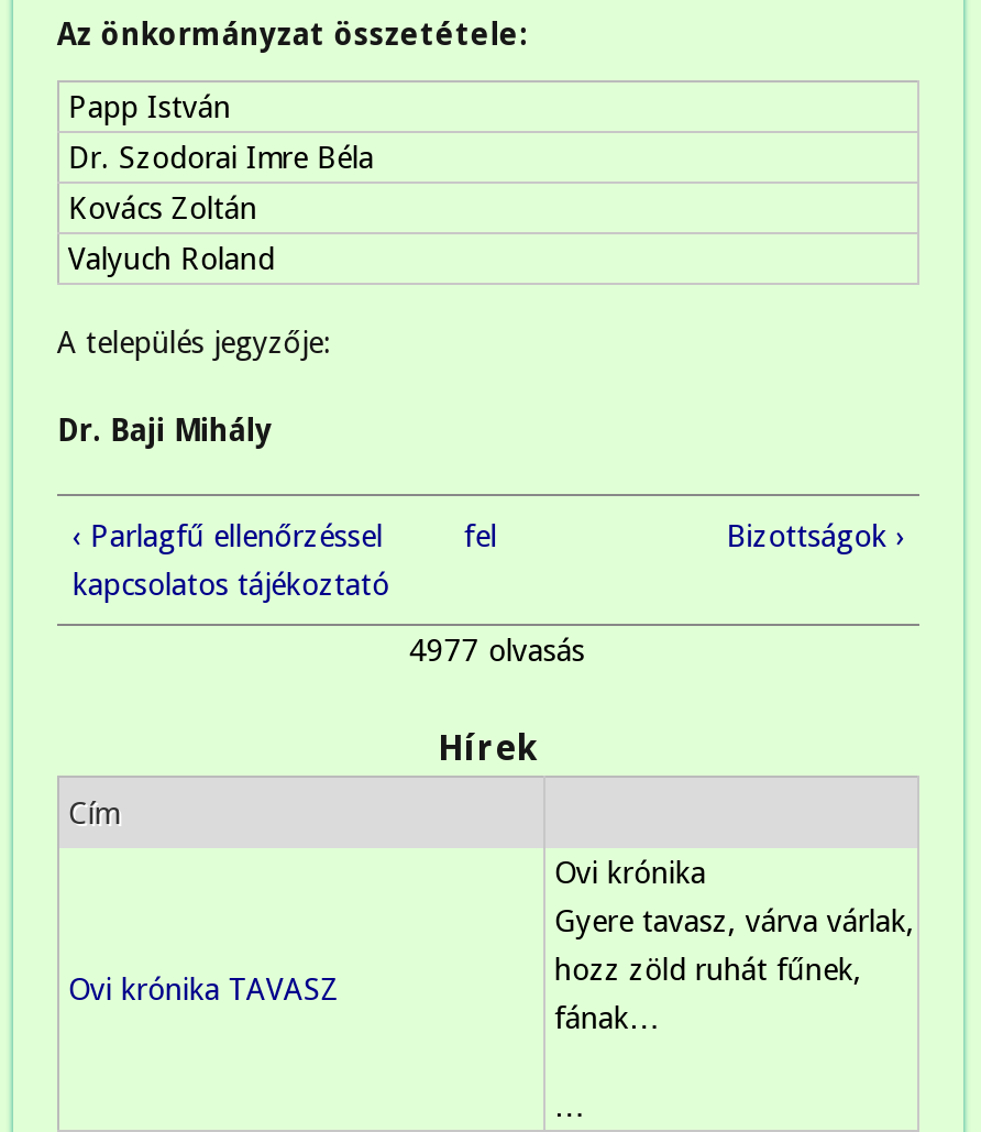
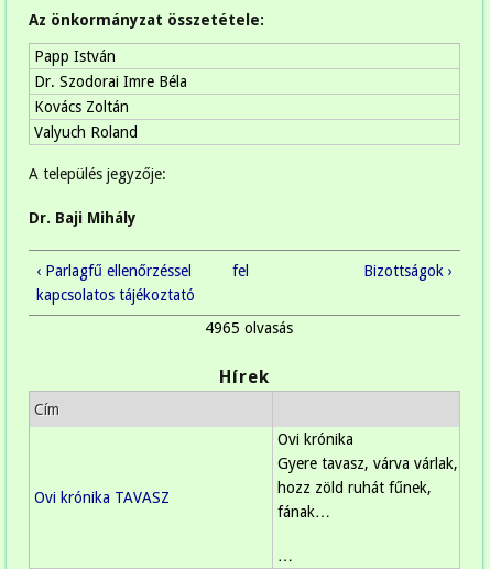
[409,633,585,668] 4977 olvasás -> [205,319,293,337] 4965 olvasás

